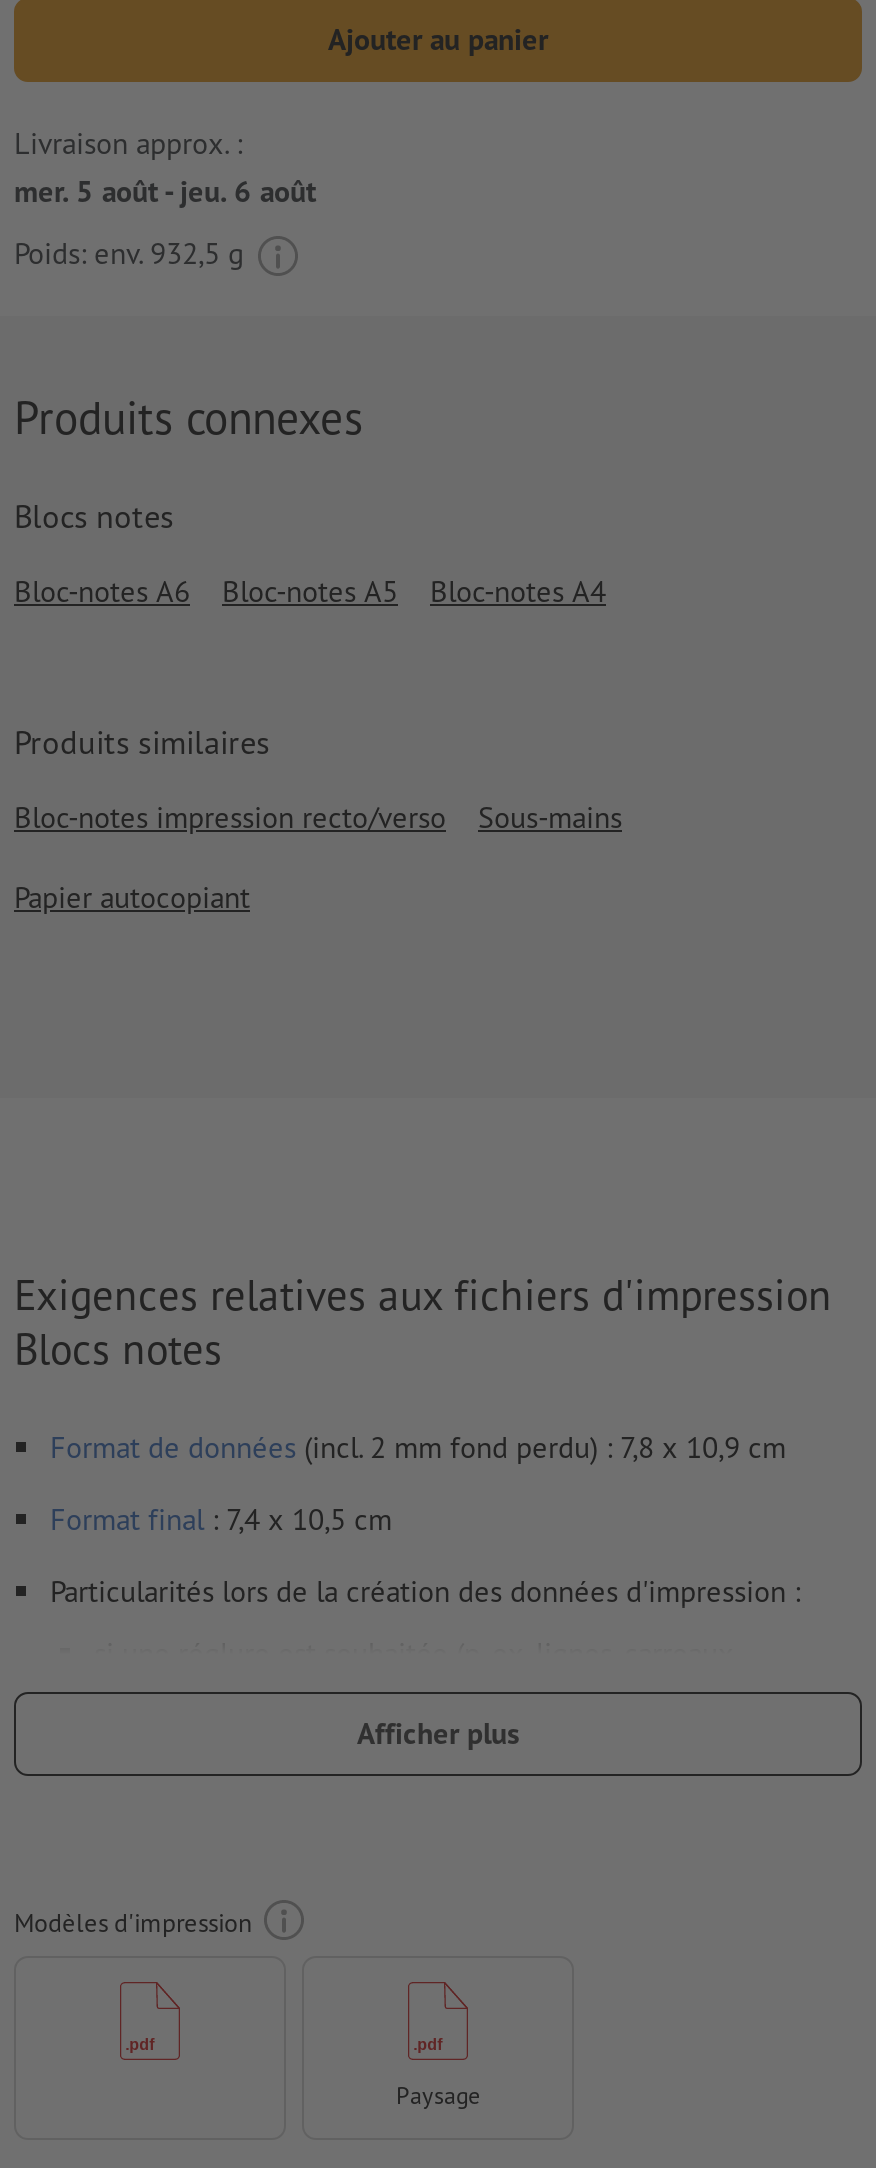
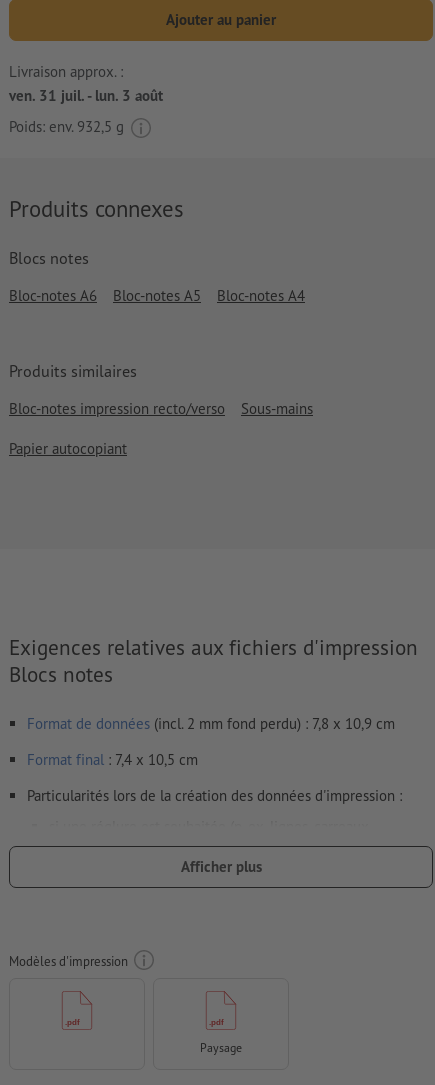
[14,172,316,210] mer. 5 août - jeu. 6 août -> [9,86,163,105] ven. 31 juil. - lun. 3 août

